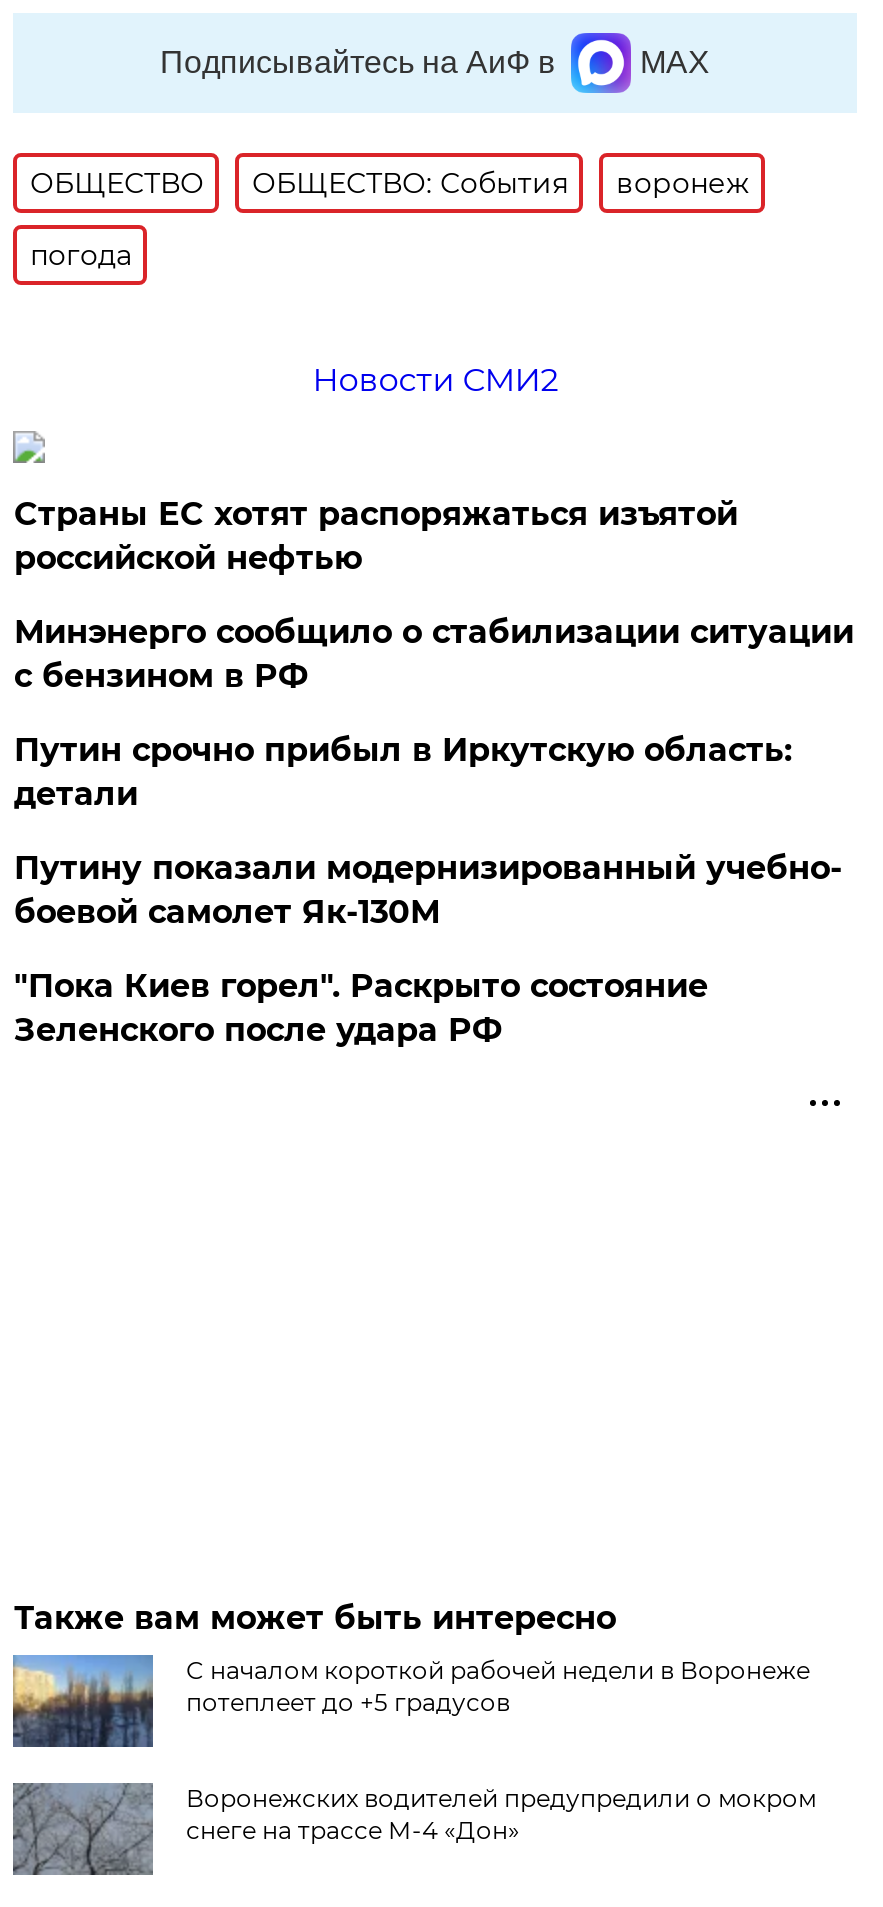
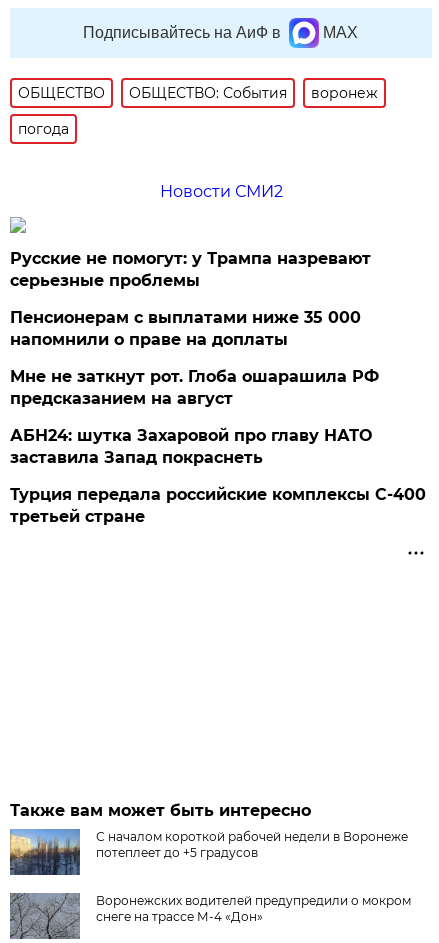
[14,495,738,577] Страны ЕС хотят распоряжаться изъятой | российской нефтью -> [10,249,371,290] Русские не помогут: у Трампа назревают | серьезные проблемы
[14,613,854,695] Минэнерго сообщило о стабилизации ситуации | с бензином в РФ -> [10,308,361,349] Пенсионерам с выплатами ниже 35 000 | напомнили о праве на доплаты
[14,731,792,813] Путин срочно прибыл в Иркутскую область: | детали -> [10,367,379,408] Мне не заткнут рот. Глоба ошарашила РФ | предсказанием на август
[14,849,842,931] Путину показали модернизированный учебно- | боевой самолет Як-130М -> [10,426,372,467] АБН24: шутка Захаровой про главу НАТО | заставила Запад покраснеть
[14,967,708,1049] "Пока Киев горел". Раскрыто состояние | Зеленского после удара РФ -> [10,485,426,526] Турция передала российские комплексы С-400 | третьей стране

